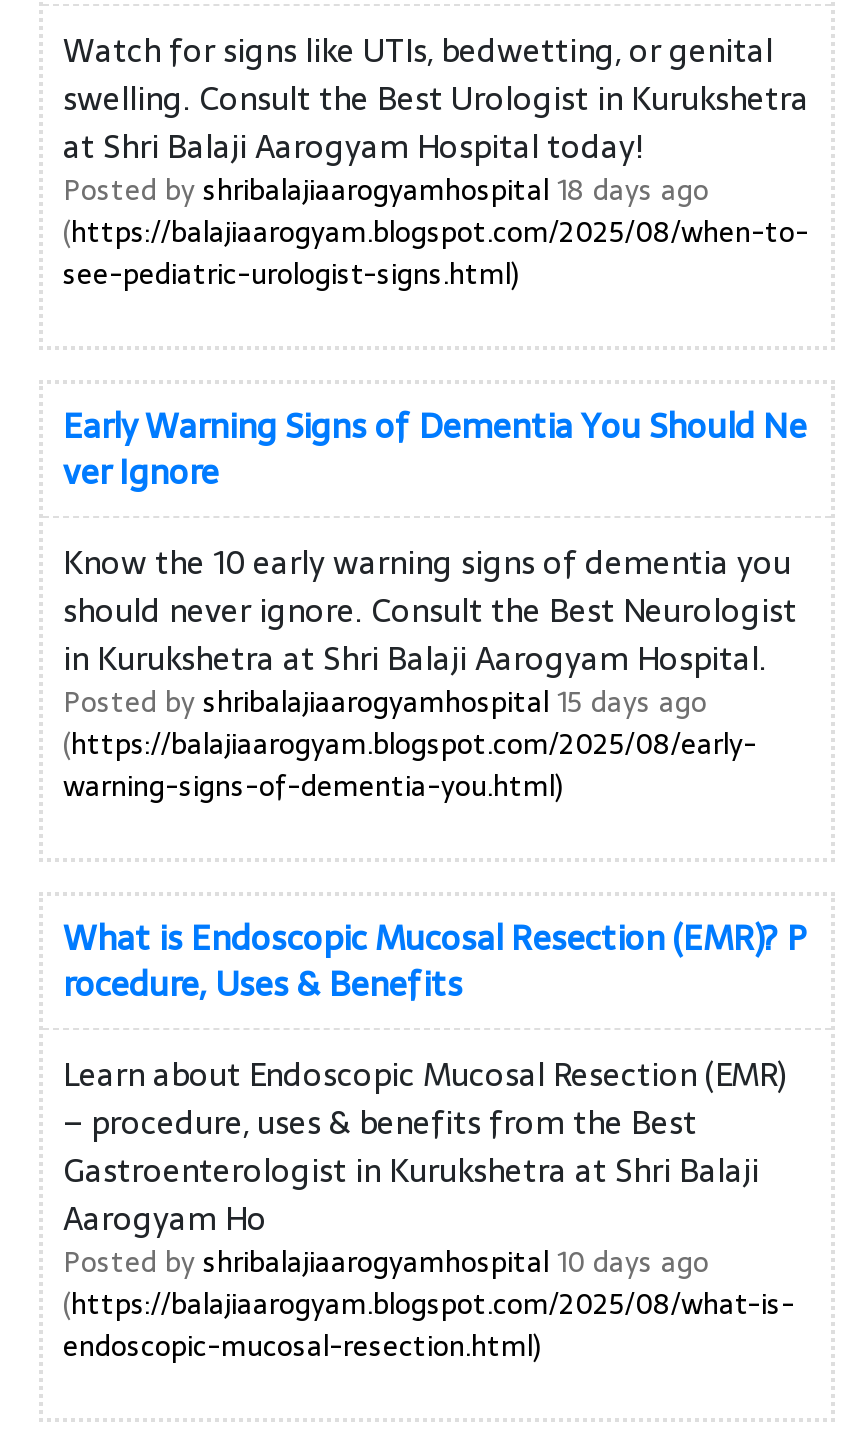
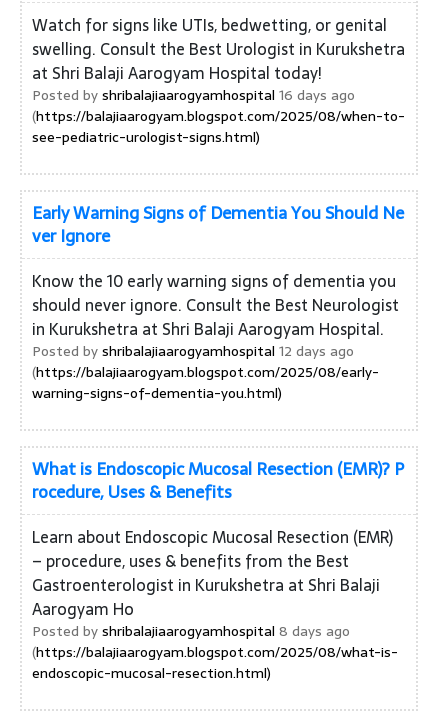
[63,168,709,212] Posted by shribalajiaarogyamhospital 18 days ago -> [32,84,355,106] Posted by shribalajiaarogyamhospital 16 days ago
[63,680,707,724] Posted by shribalajiaarogyamhospital 15 days ago -> [32,340,354,362] Posted by shribalajiaarogyamhospital 12 days ago
[63,1240,709,1284] Posted by shribalajiaarogyamhospital 10 days ago -> [32,620,350,642] Posted by shribalajiaarogyamhospital 8 days ago

